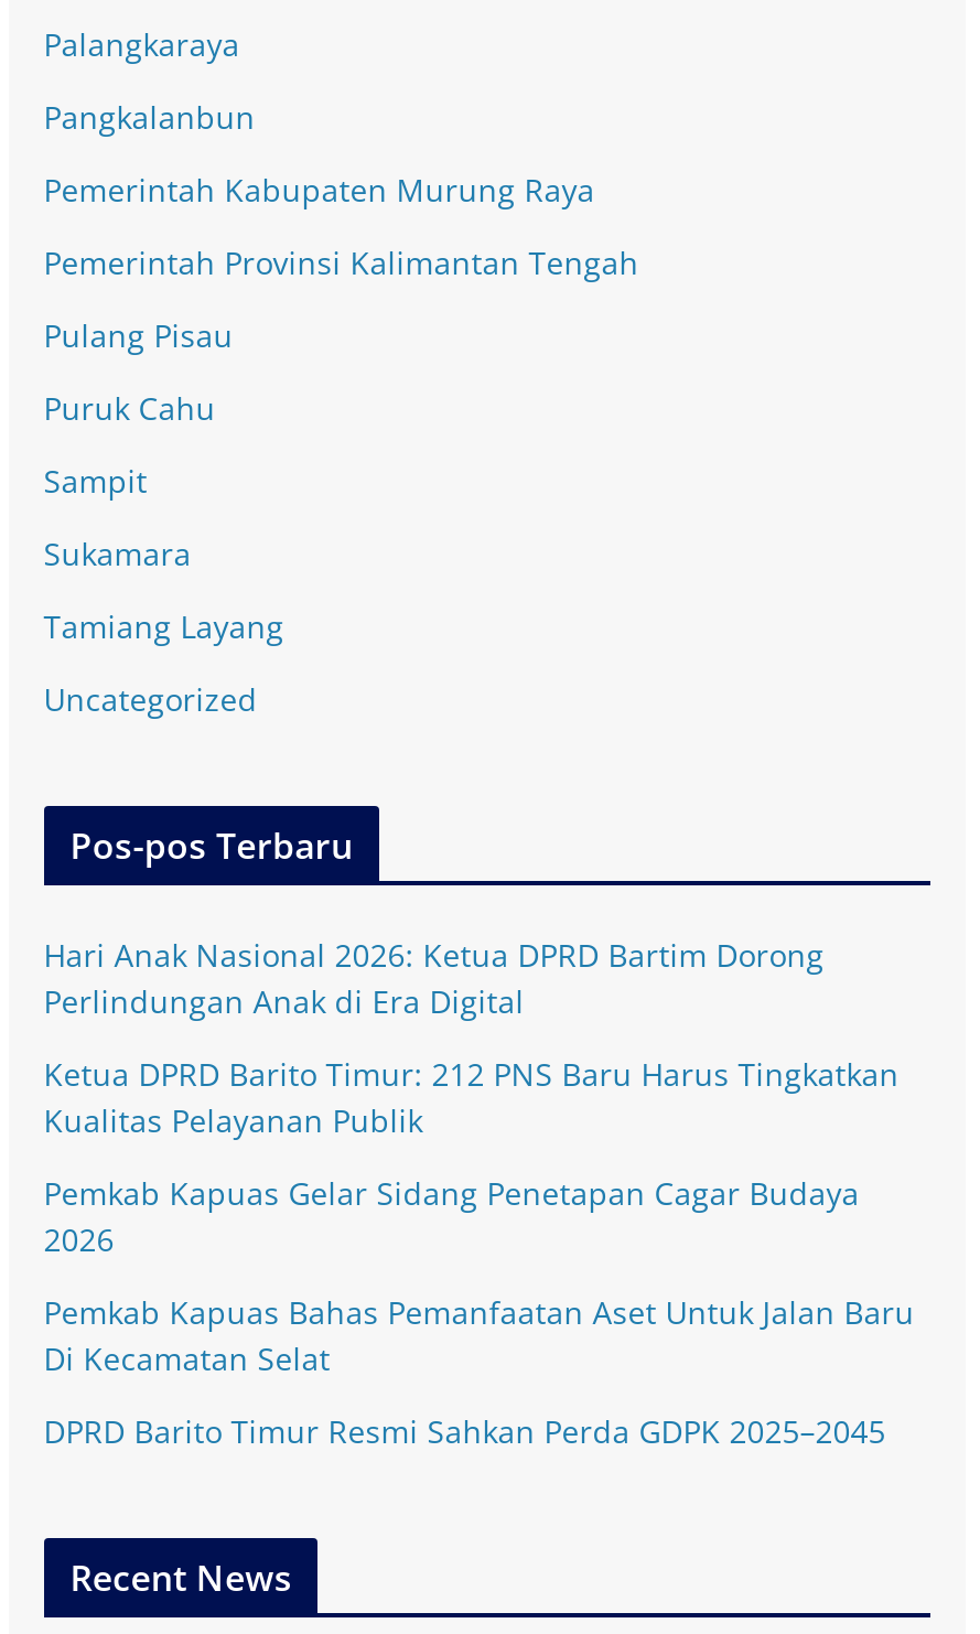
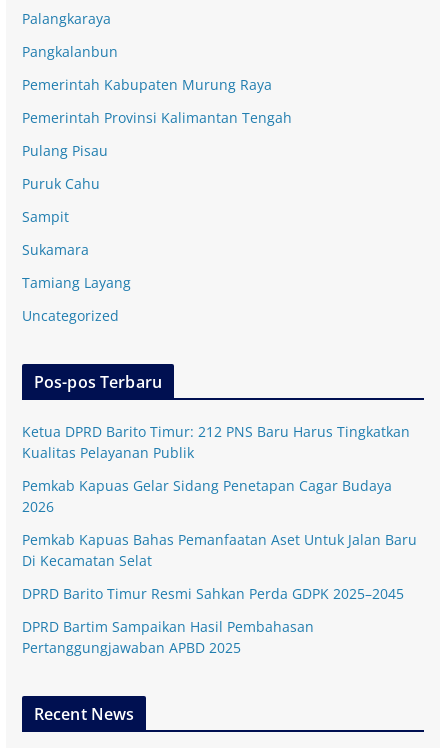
[43,932,824,1021] Hari Anak Nasional 2026: Ketua DPRD Bartim Dorong | Perlindungan Anak di Era Digital -> none
moved [43,1051,914,1451] -> [22,422,417,603]: Ketua DPRD Barito Timur: 212 PNS Baru Harus Tingkatkan | Kualitas Pelayanan Publik | Pemkab Kapuas Gelar Sidang Penetapan Cagar Budaya | 2026 | Pemkab Kapuas Bahas Pemanfaatan Aset Untuk Jalan Baru | Di Kecamatan Selat | DPRD Barito Timur Resmi Sahkan Perda GDPK 2025–2045
none -> [22,617,314,657] DPRD Bartim Sampaikan Hasil Pembahasan | Pertanggungjawaban APBD 2025

